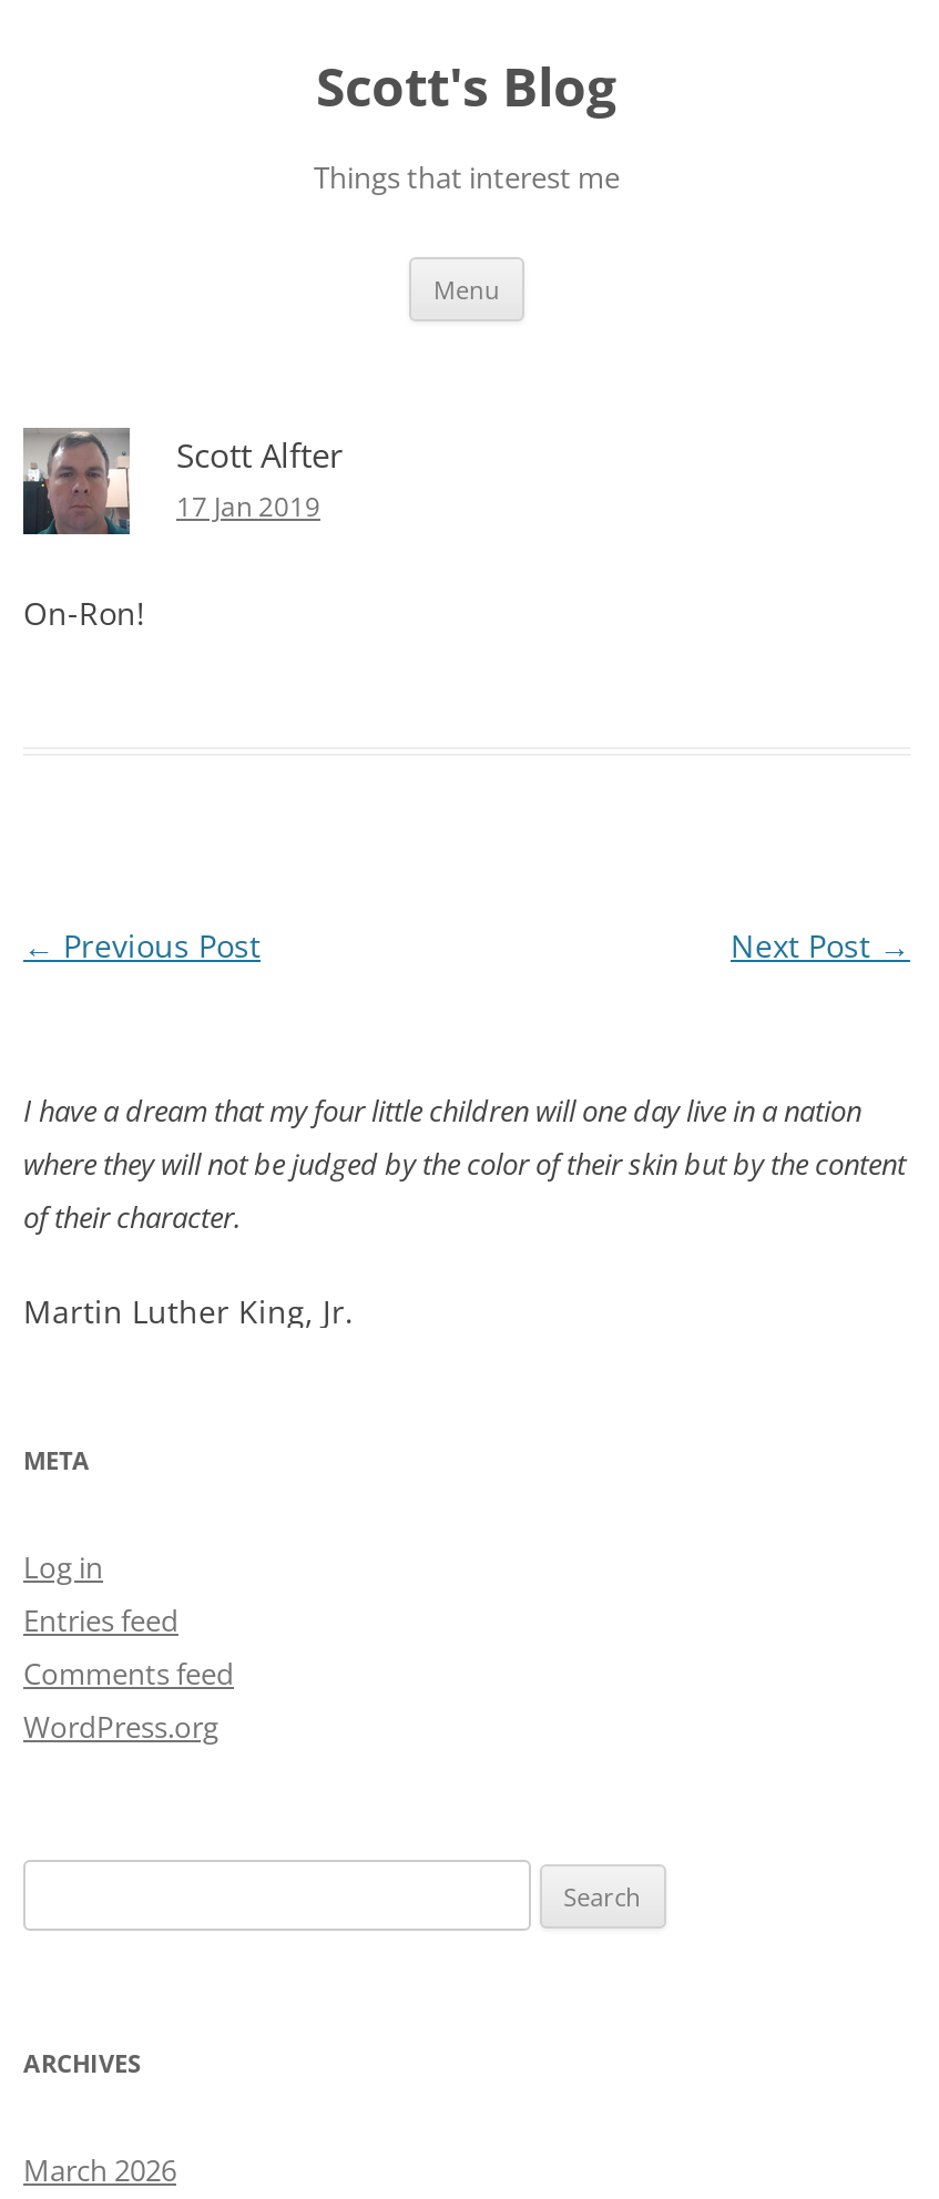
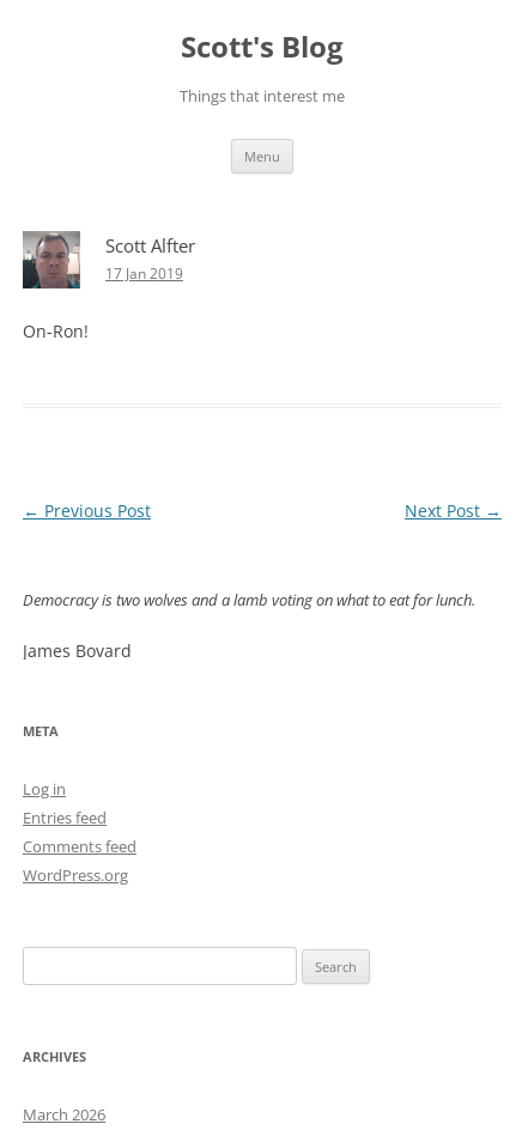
[23,1091,906,1237] I have a dream that my four little children will one day live in a nation | where they will not be judged by the color of their skin but by the content | of their character. -> [23,589,475,610] Democracy is two wolves and a lamb voting on what to eat for lunch.
[23,1290,354,1332] Martin Luther King, Jr. -> [23,639,132,662] James Bovard

